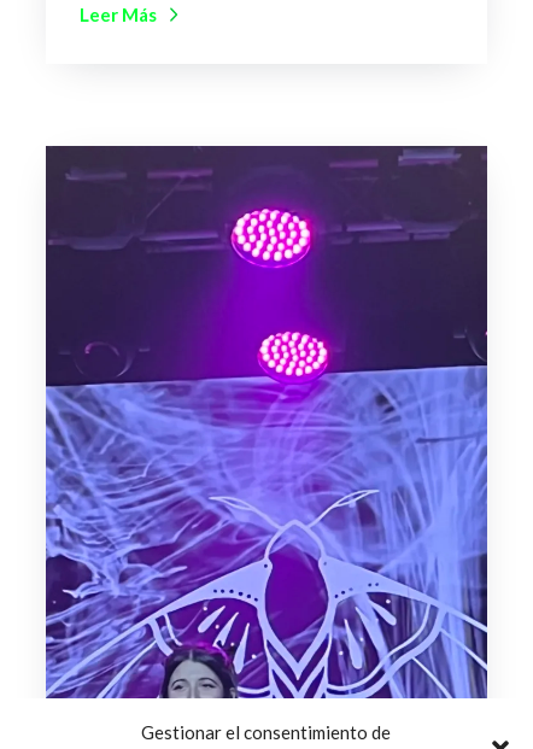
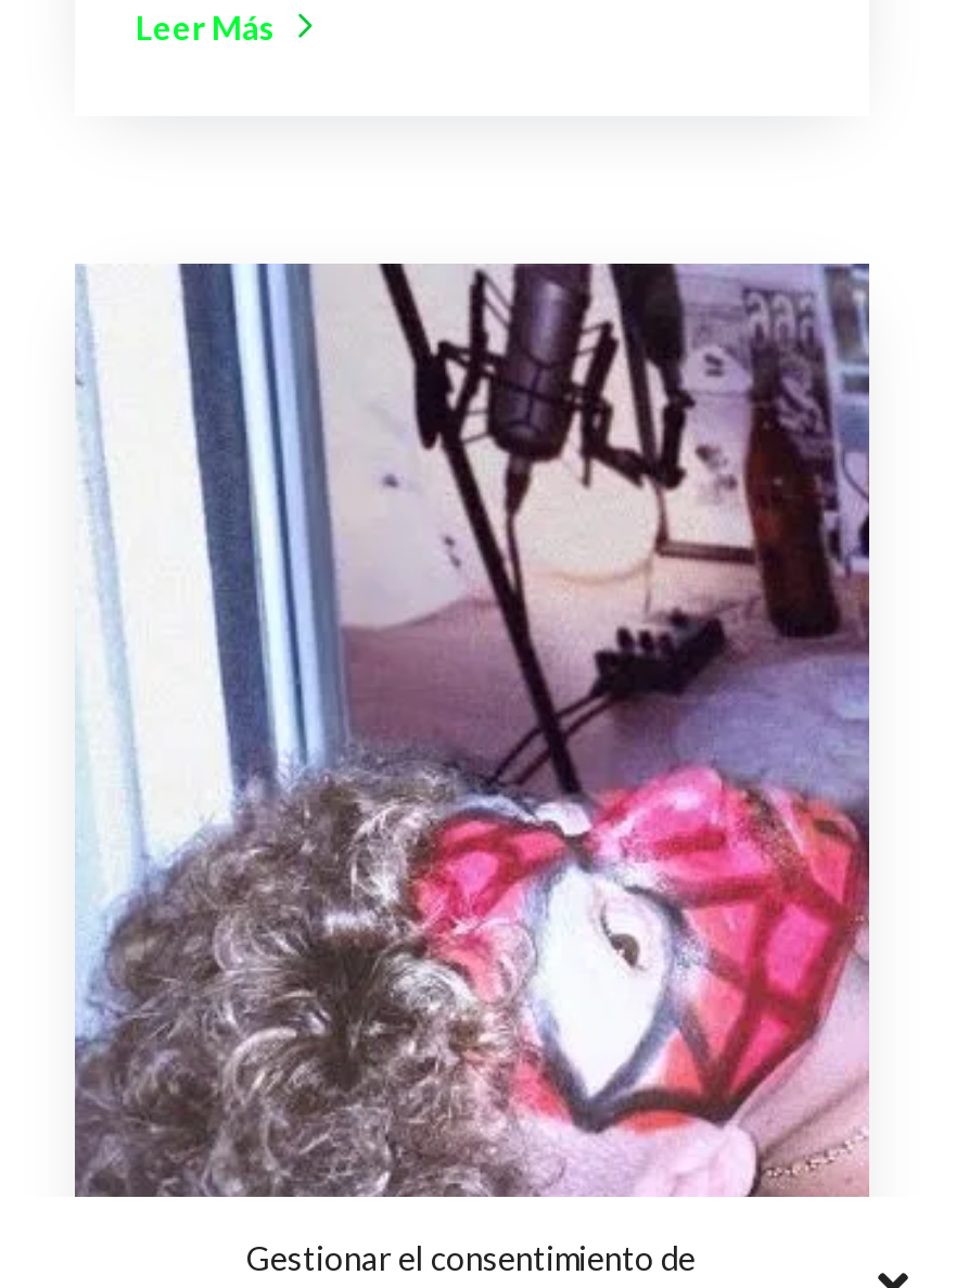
[45,145,488,700] [image] -> [73,263,871,1200] [image]

